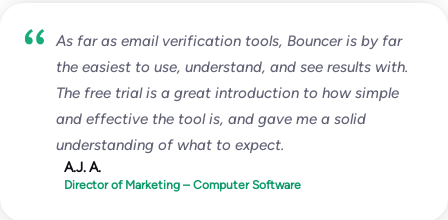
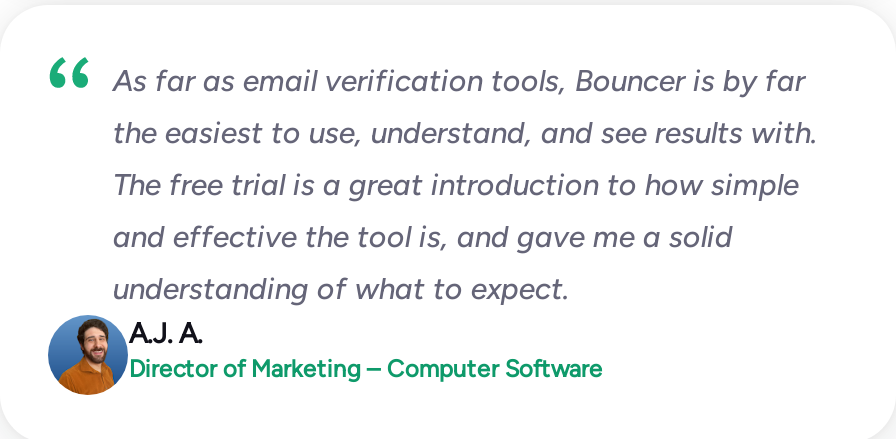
none -> [46,313,122,397] [image]

